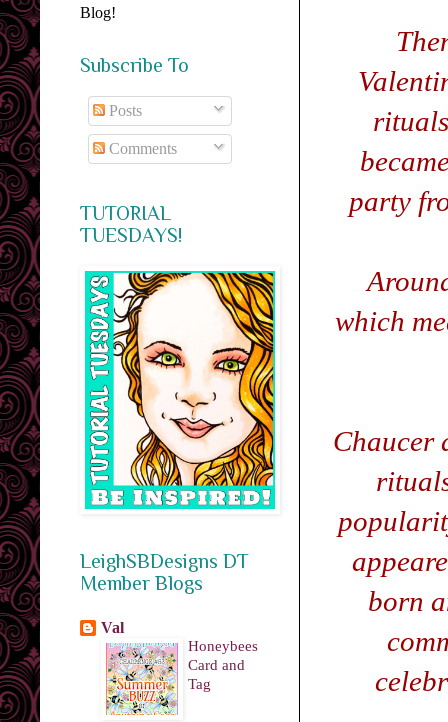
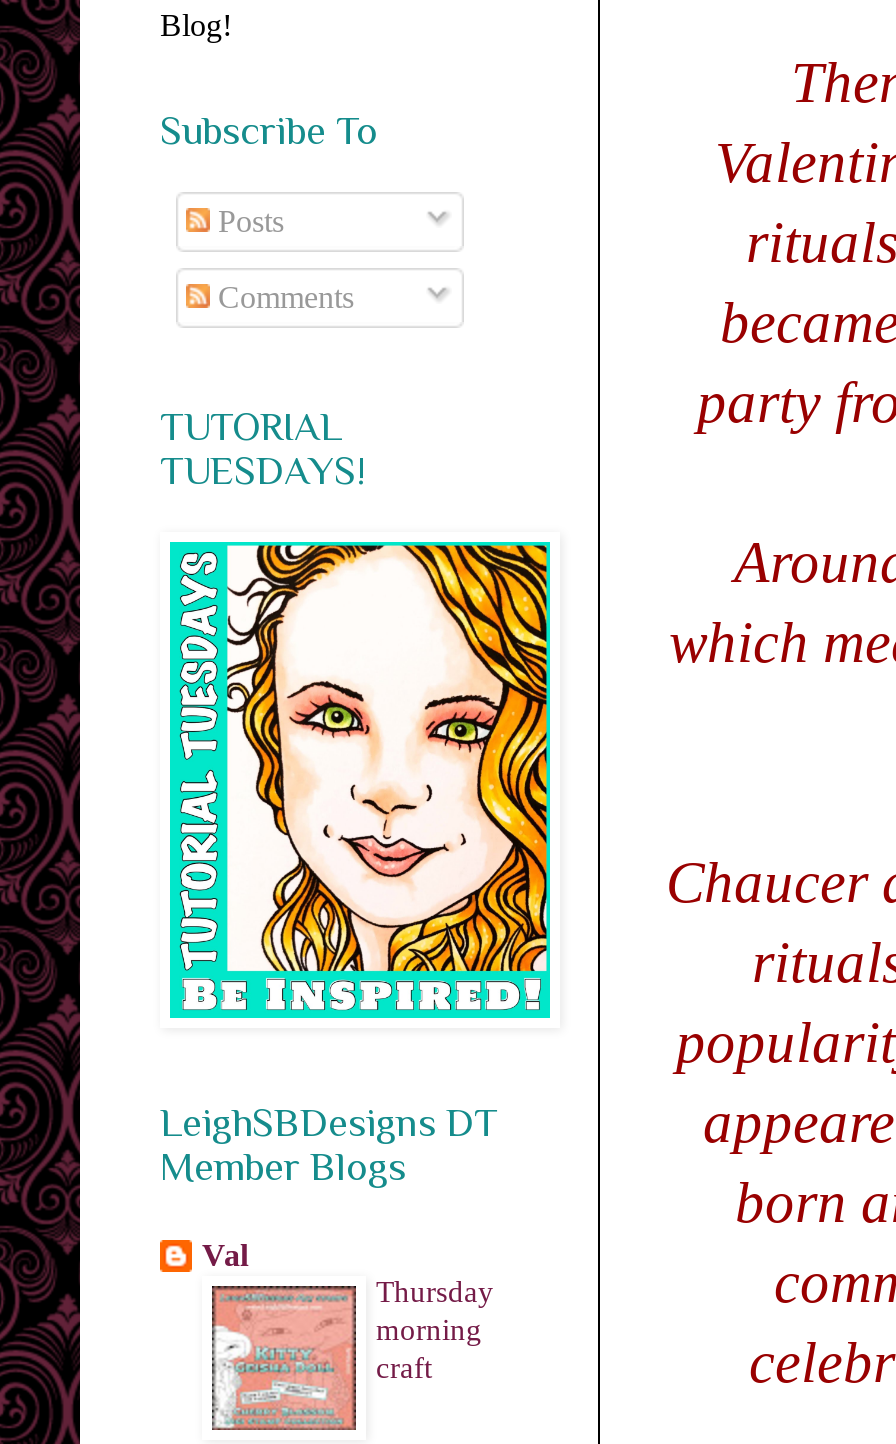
[105,637,258,715] [image] | Honeybees | Card and | Tag -> [210,1273,494,1430] [image] | Thursday | morning | craft

